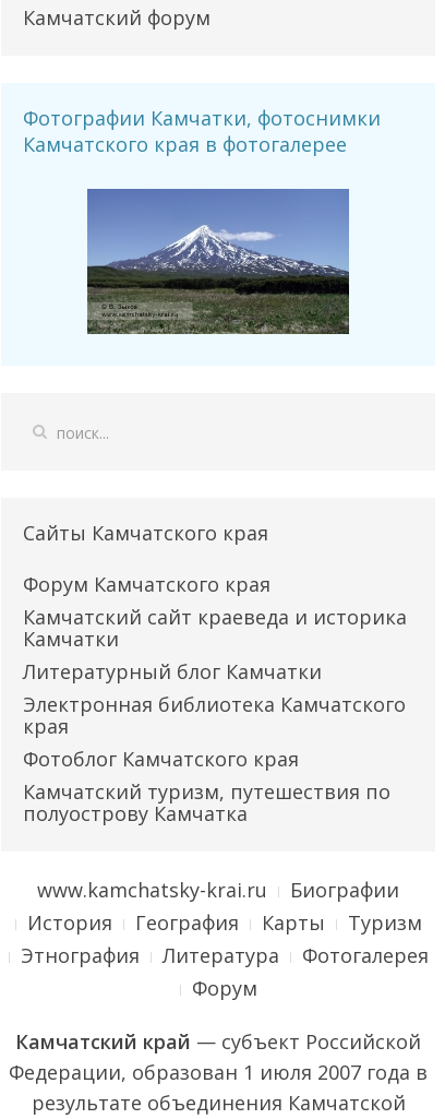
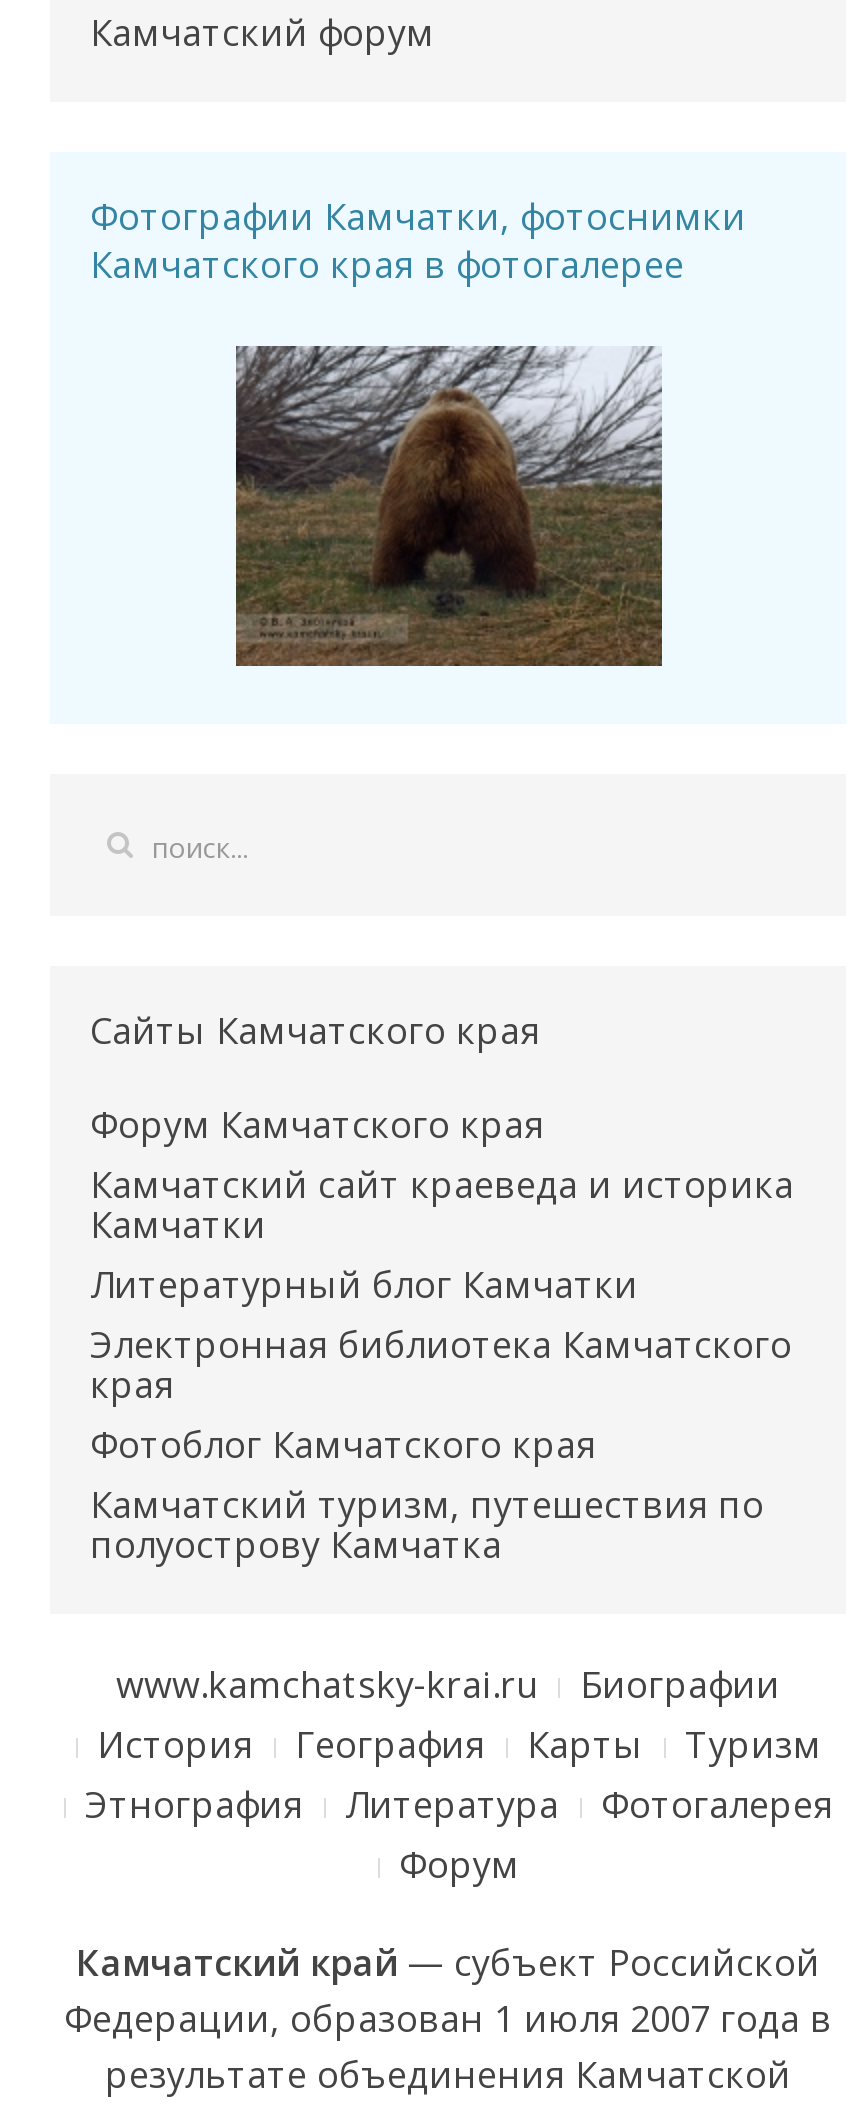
[86,188,350,335] [image] -> [208,344,688,666] [image]

